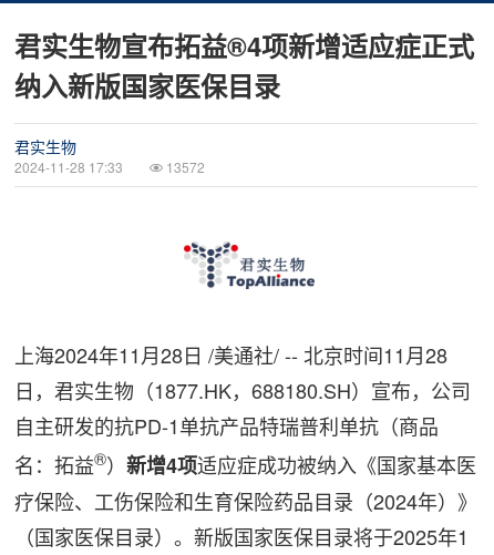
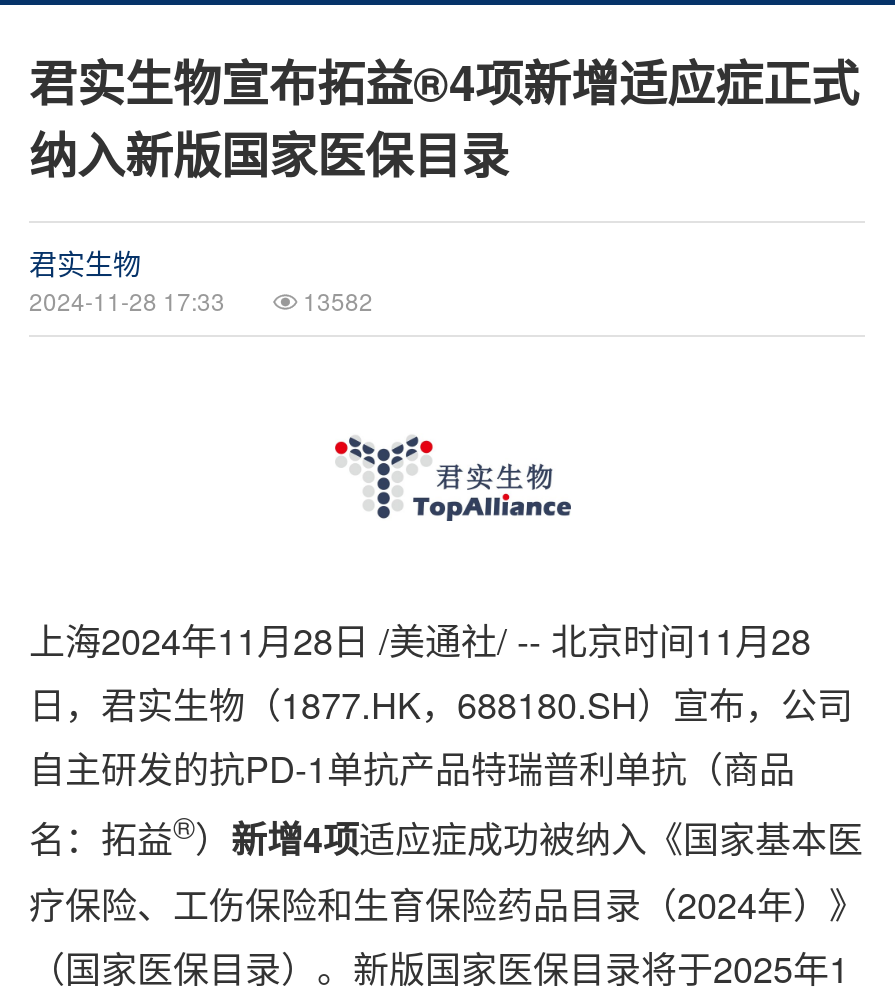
[163,157,205,176] 13572 -> [297,283,373,317] 13582

